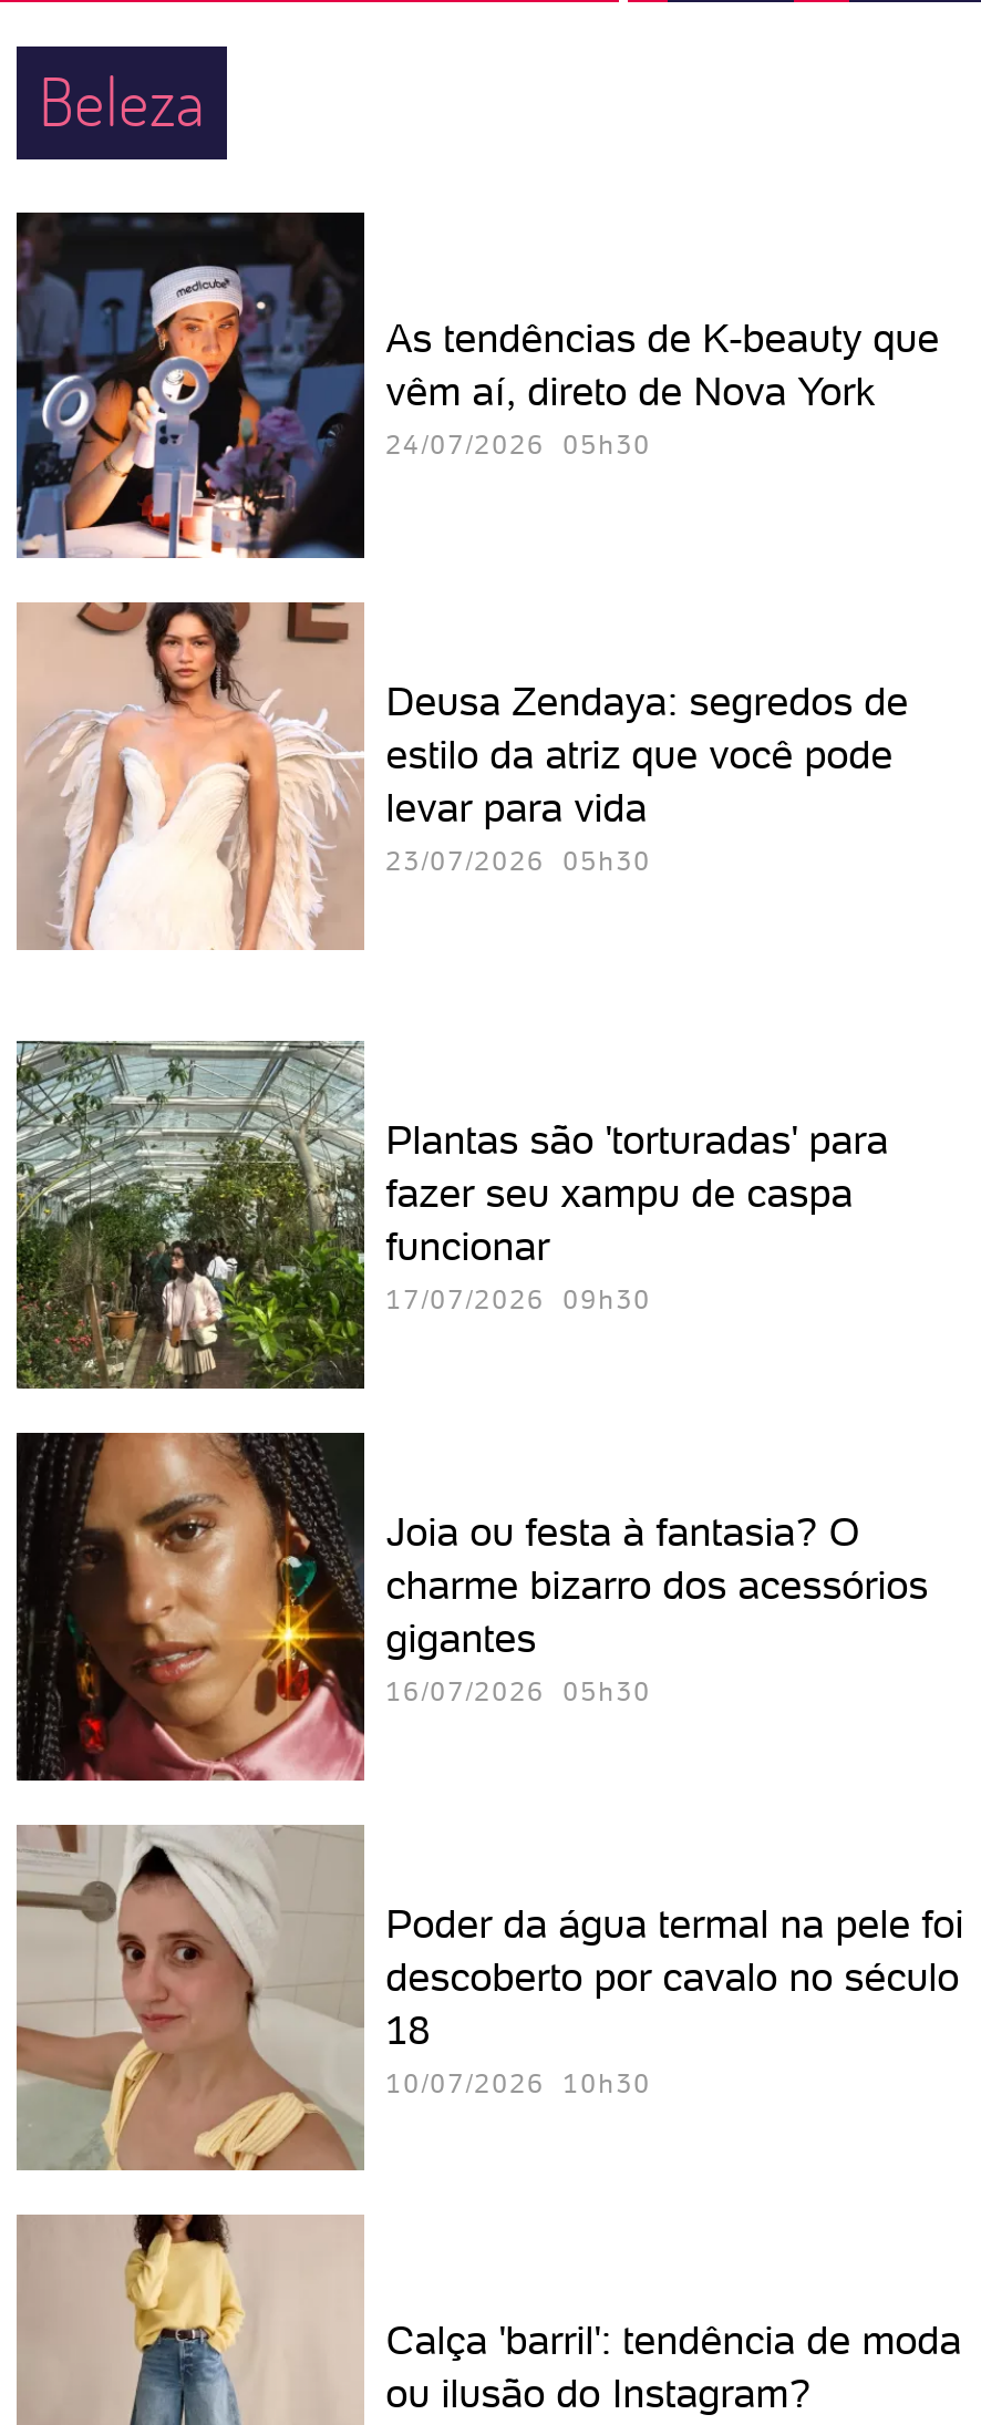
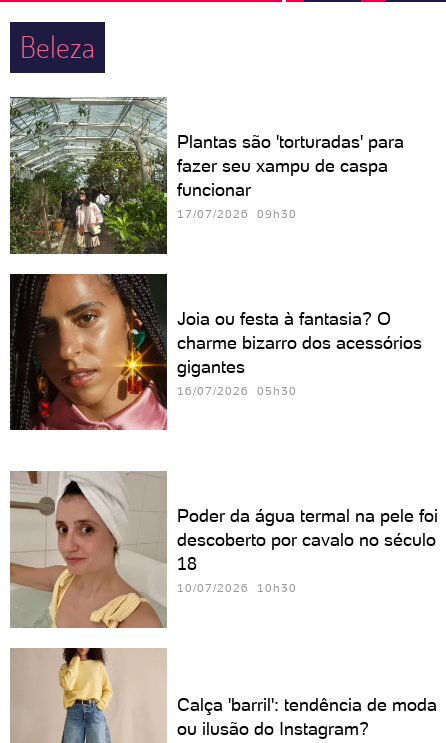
[14,211,940,559] [image] | As tendências de K-beauty que | vêm aí, direto de Nova York | 24/07/2026 05h30 -> none
[17,599,909,951] [image] | Deusa Zendaya: segredos de | estilo da atriz que você pode | levar para vida | 23/07/2026 05h30 -> none
moved [12,1038,929,1707] -> [8,96,422,398]: [image] | Plantas são 'torturadas' para | fazer seu xampu de caspa | ... | gigantes | 16/07/2026 05h30

